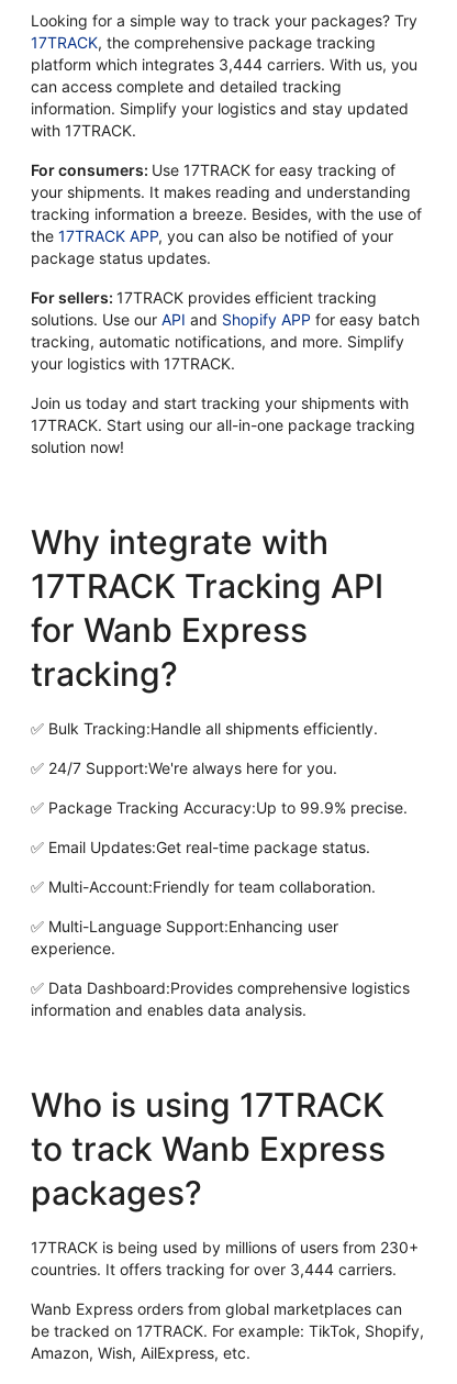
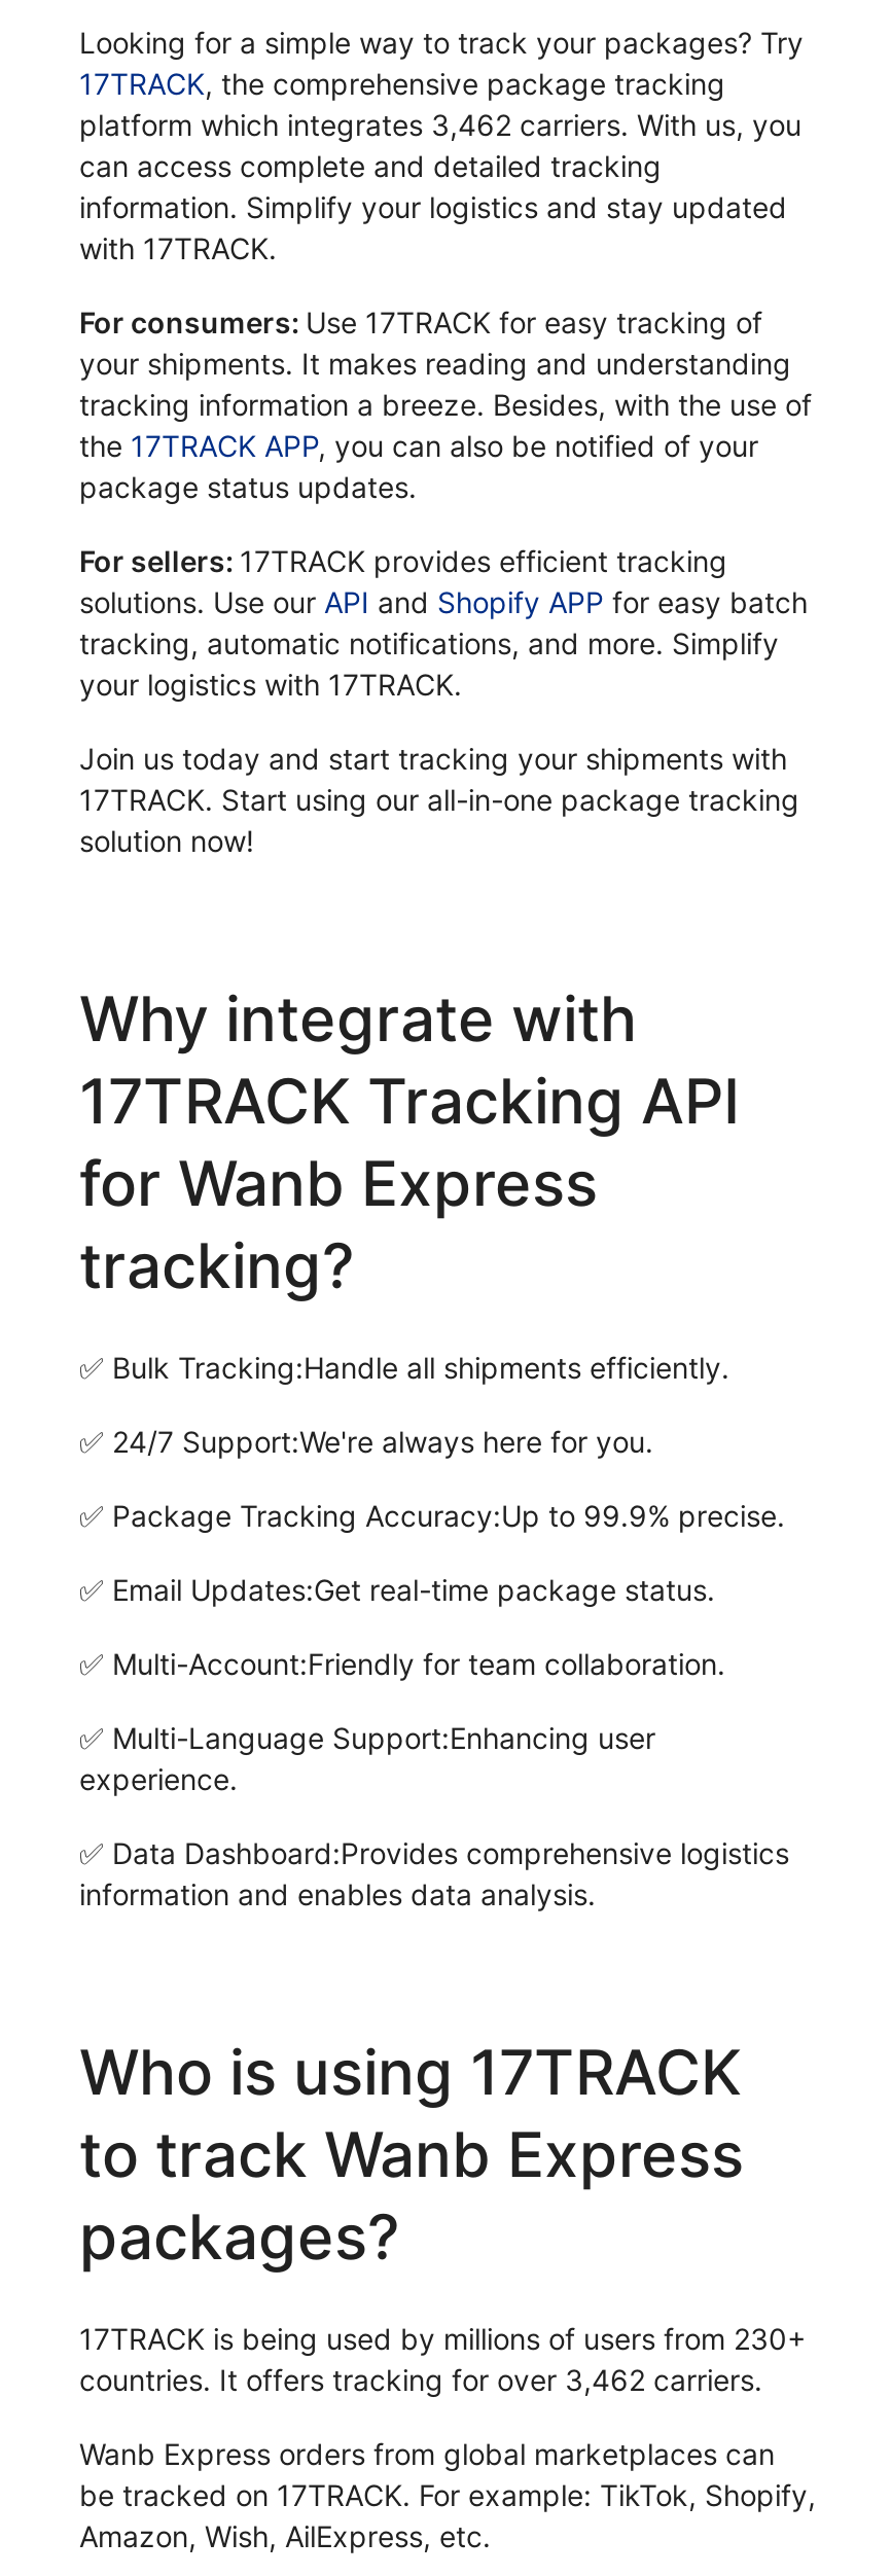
[31,55,417,74] platform which integrates 3,444 carriers. With us, you -> [79,108,801,143] platform which integrates 3,462 carriers. With us, you
[31,1260,397,1279] countries. It offers tracking for over 3,444 carriers. -> [79,2363,762,2398] countries. It offers tracking for over 3,462 carriers.

